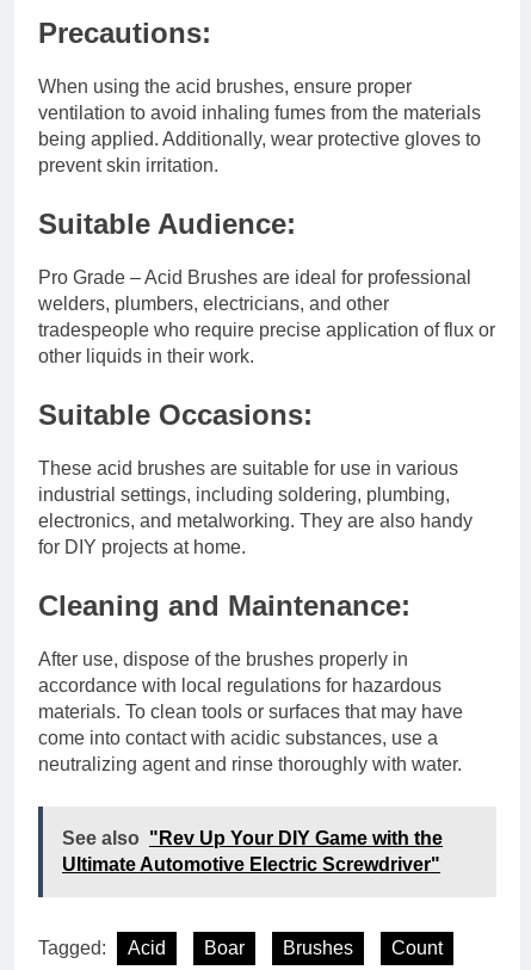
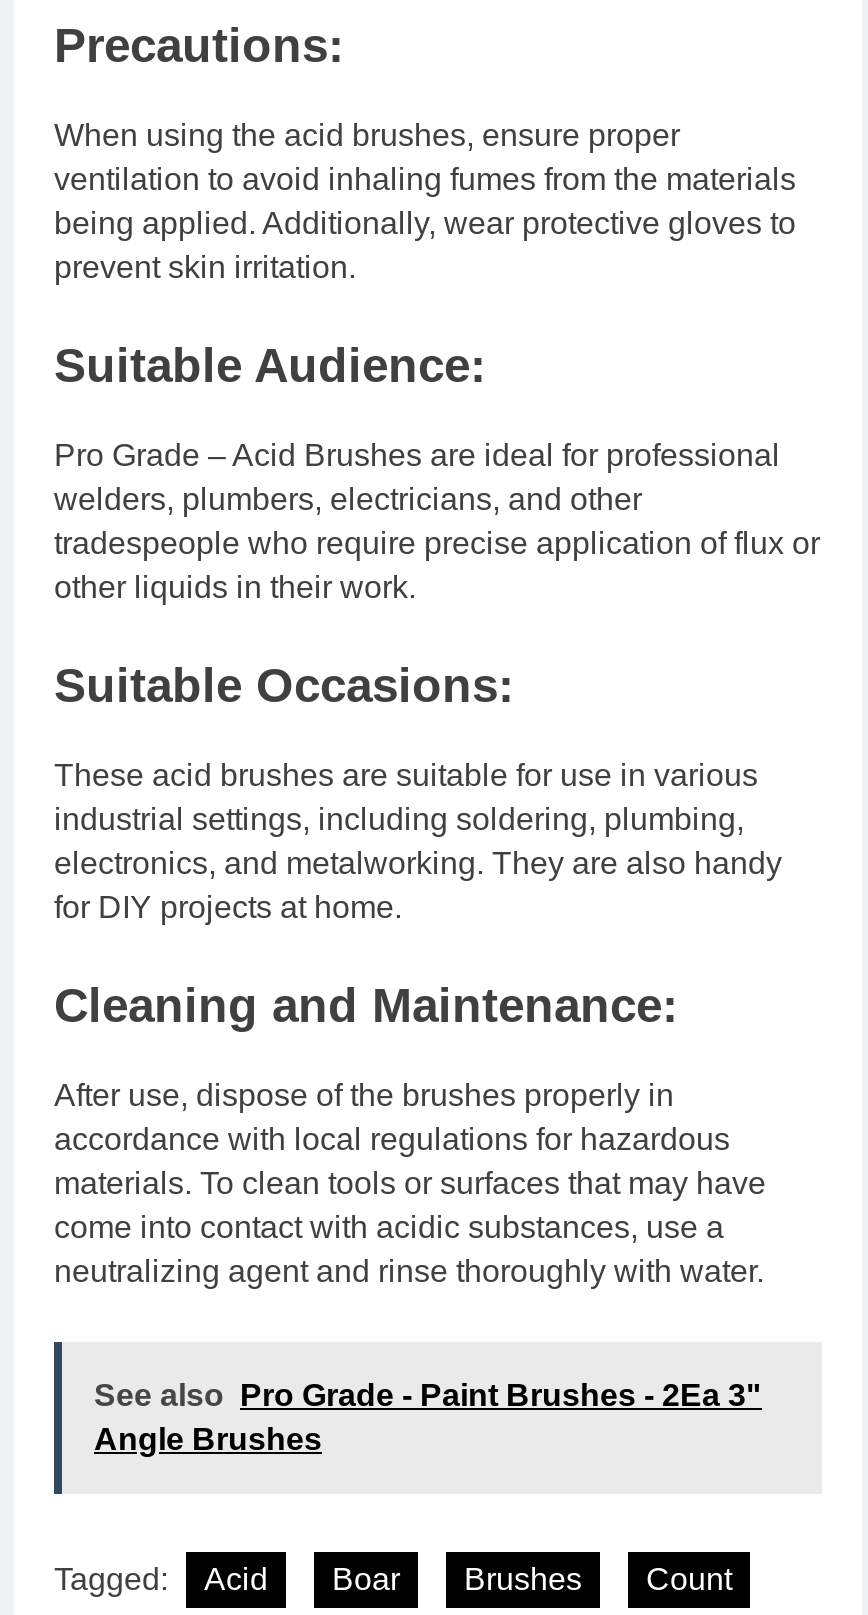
[62,828,443,874] See also "Rev Up Your DIY Game with the | Ultimate Automotive Electric Screwdriver" -> [94,1377,762,1455] See also Pro Grade - Paint Brushes - 2Ea 3" | Angle Brushes

